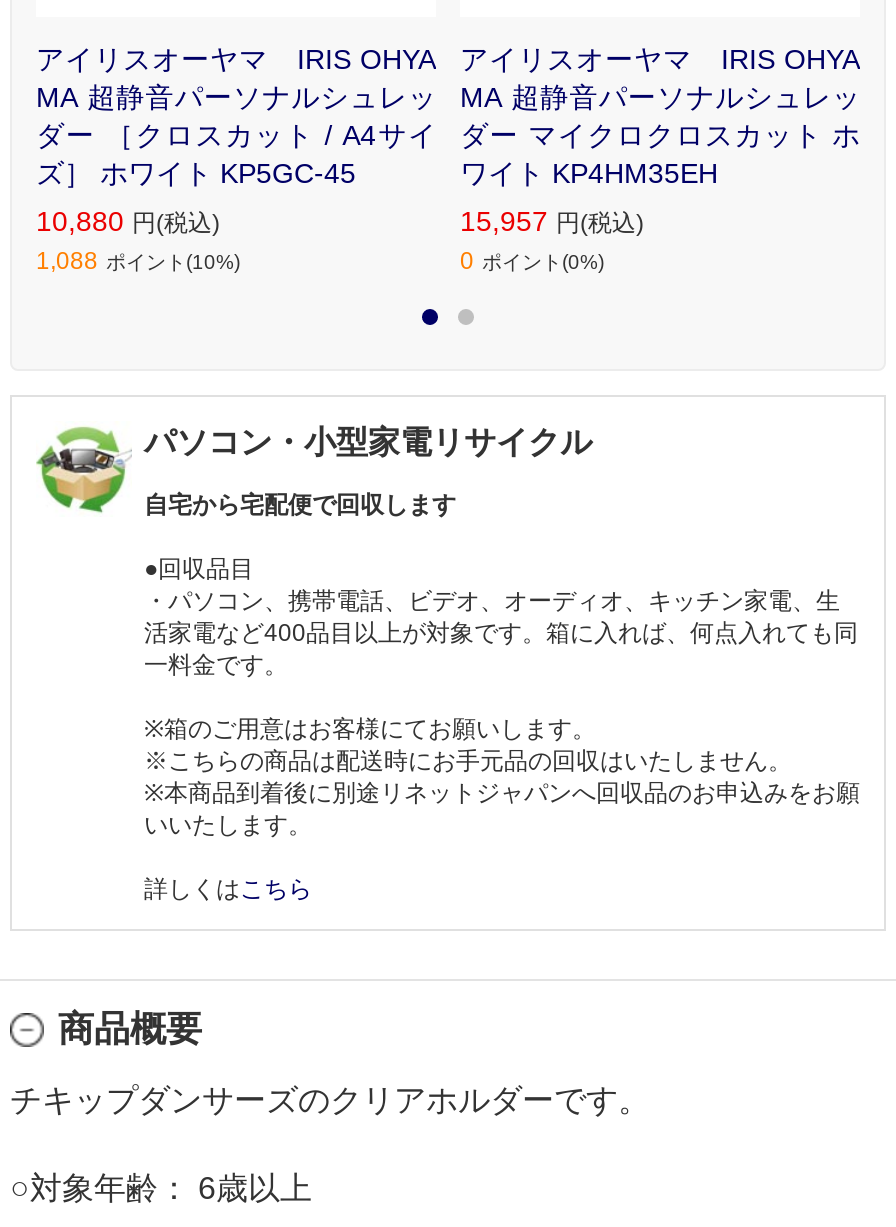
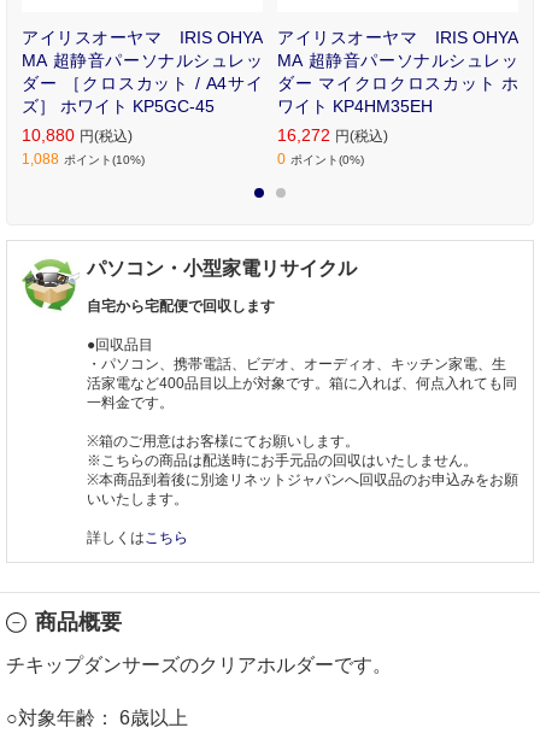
[460,204,644,236] 15,957 円(税込) -> [277,125,388,144] 16,272 円(税込)

